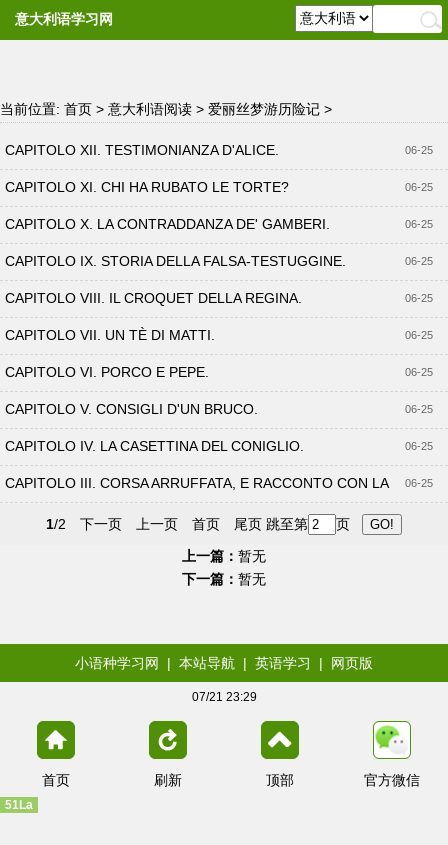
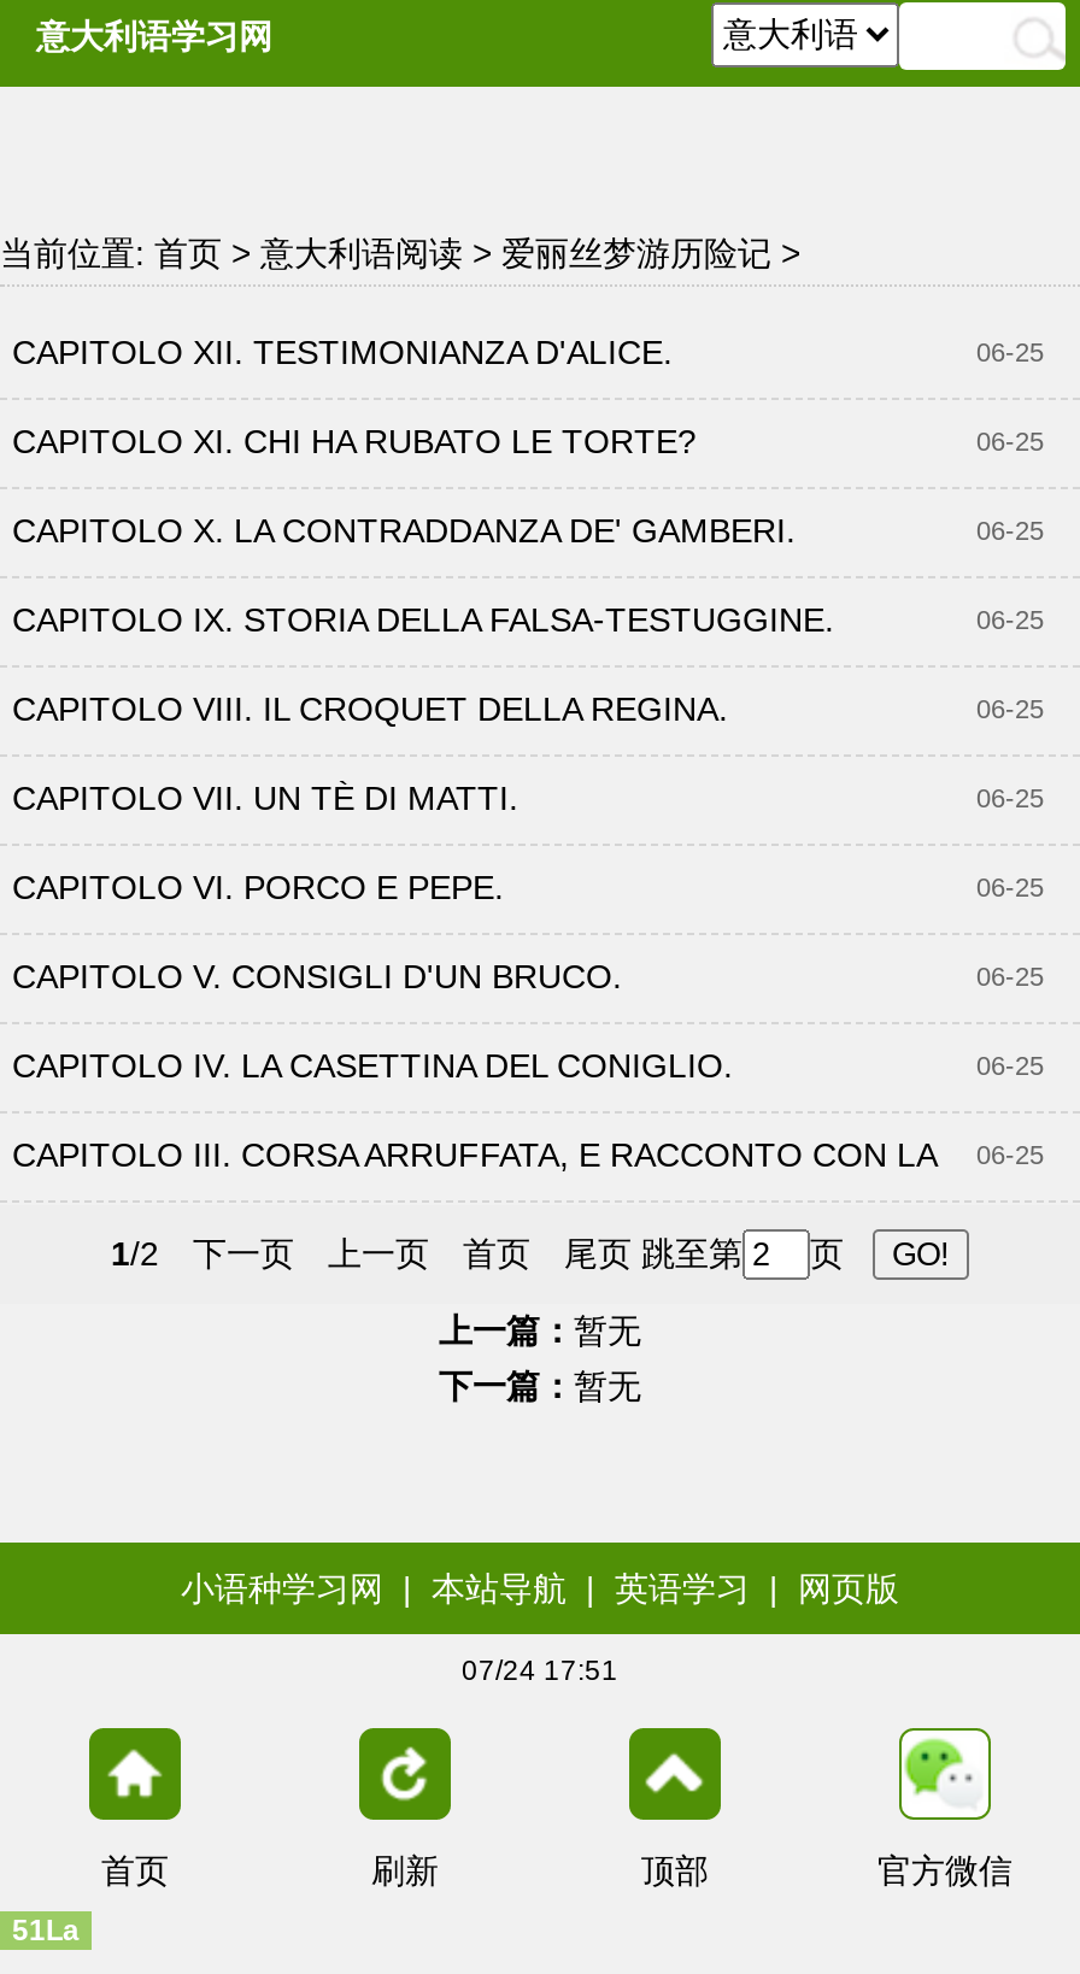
[191,690,256,703] 07/21 23:29 -> [462,1653,618,1685] 07/24 17:51

